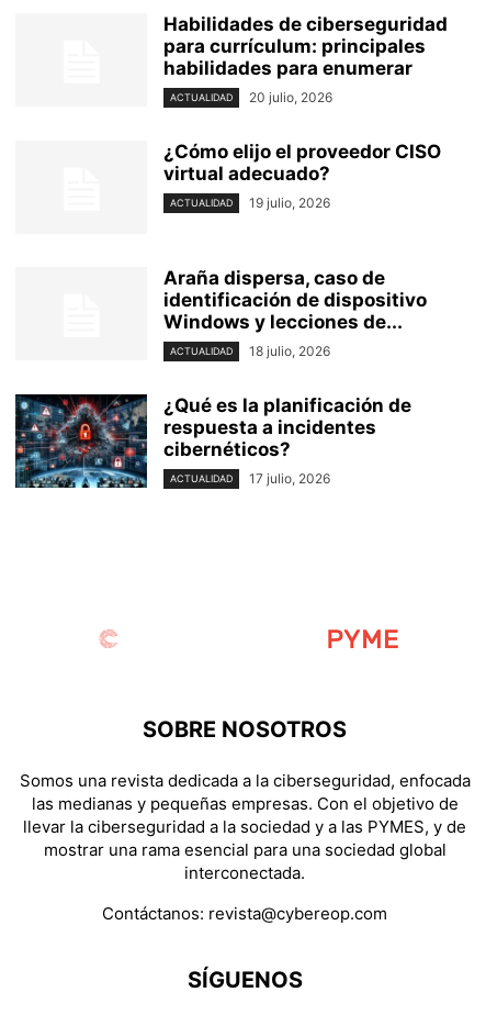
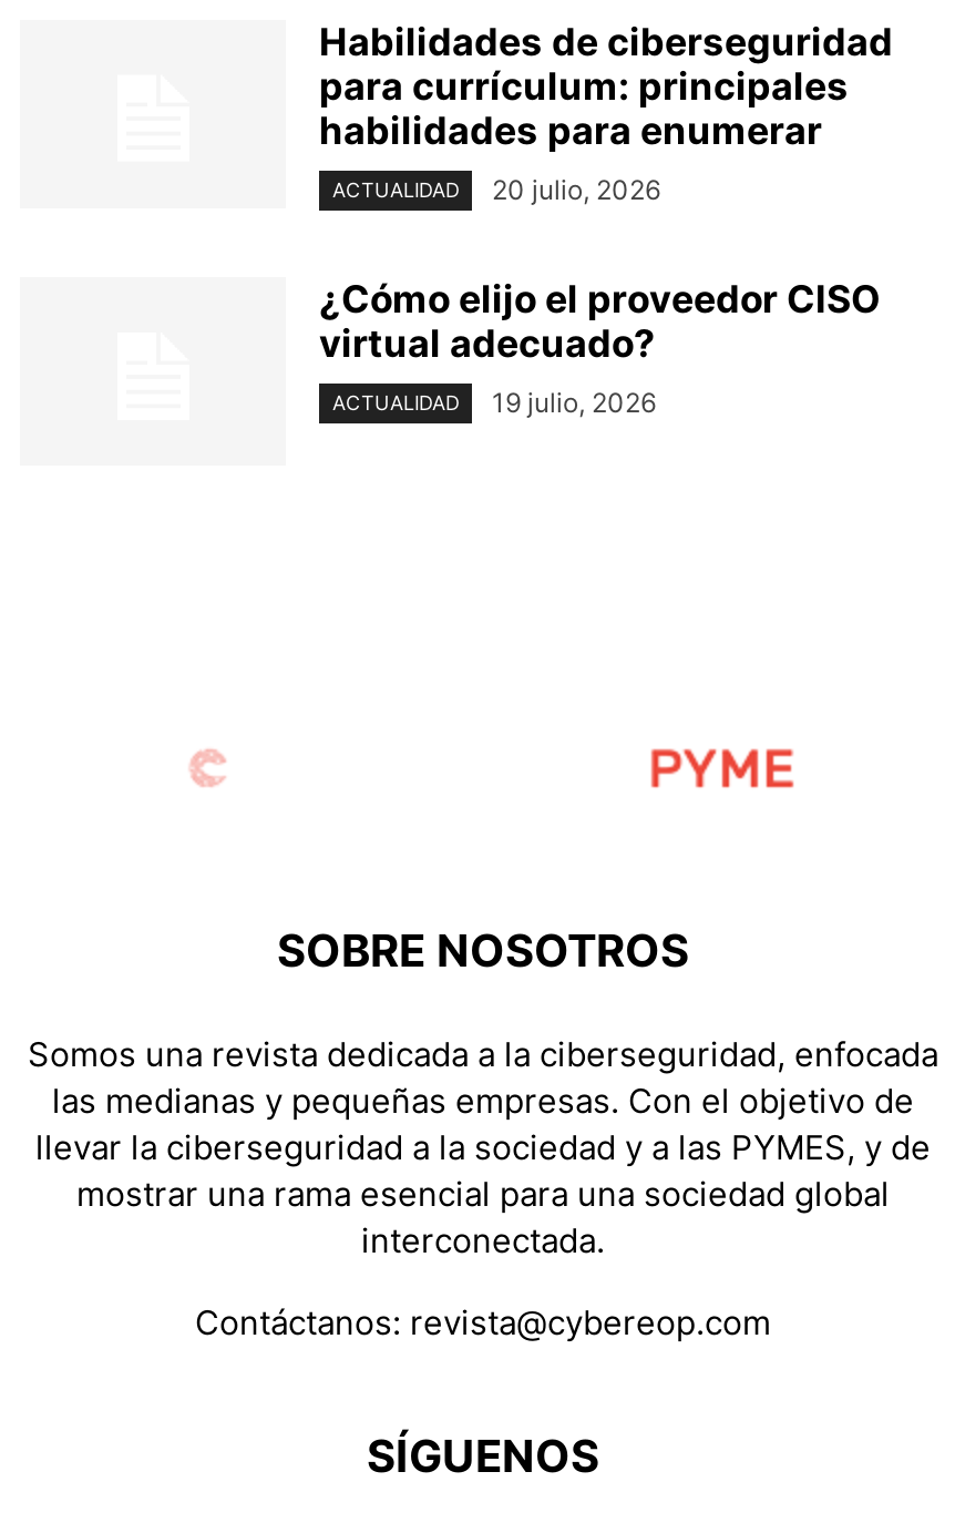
[14,267,427,489] [image] | Araña dispersa, caso de | identificación de dispositivo | Windows y lecciones de... | ACTUALIDAD | 18 julio, 2026 | ¿Qué es la planificación de | respuesta a incidentes | cibernéticos? | ACTUALIDAD | 17 julio, 2026 -> none

